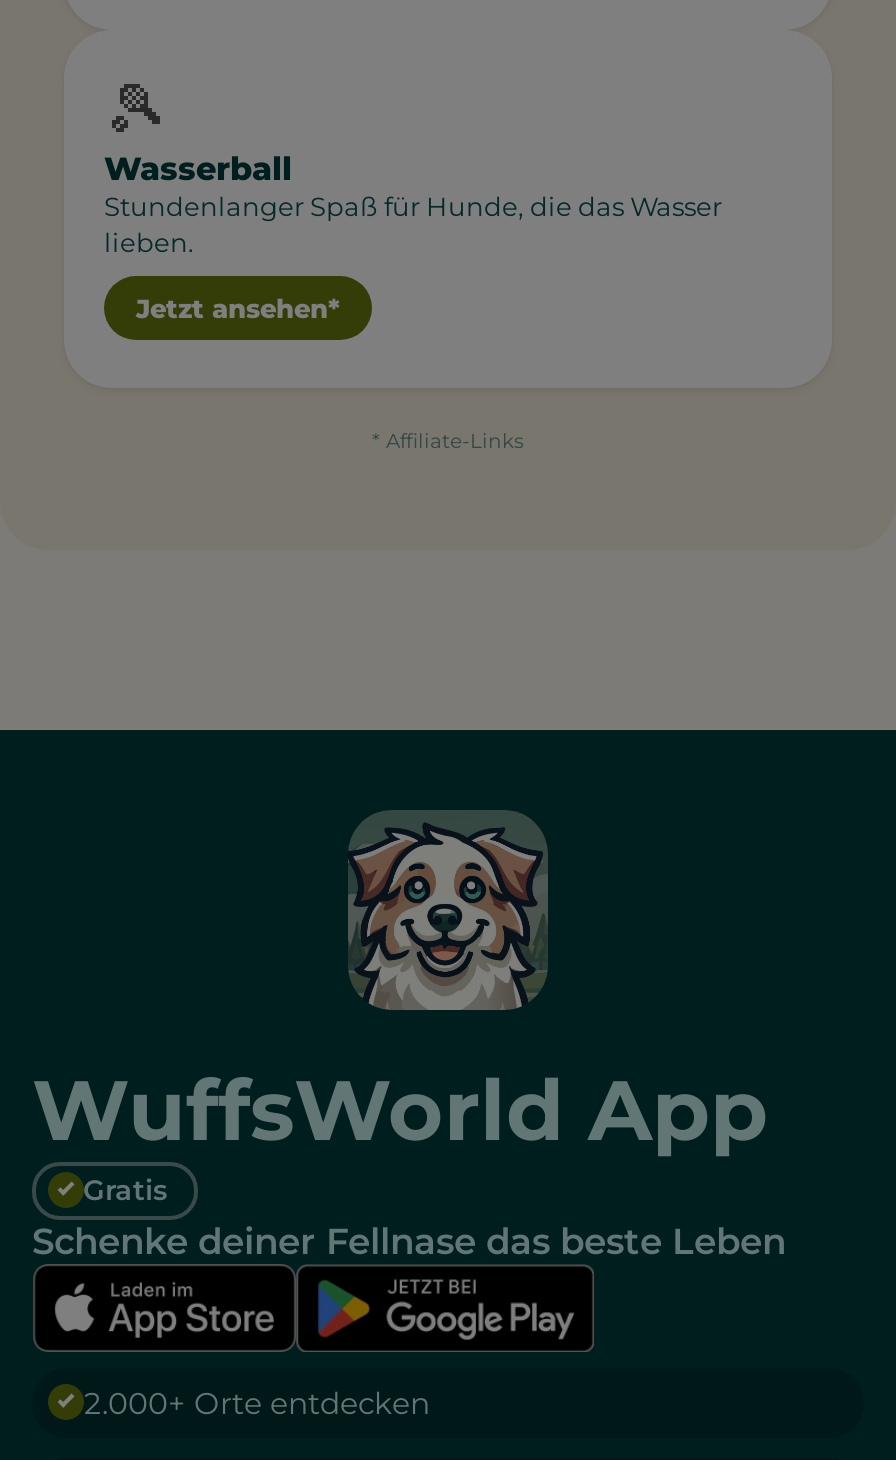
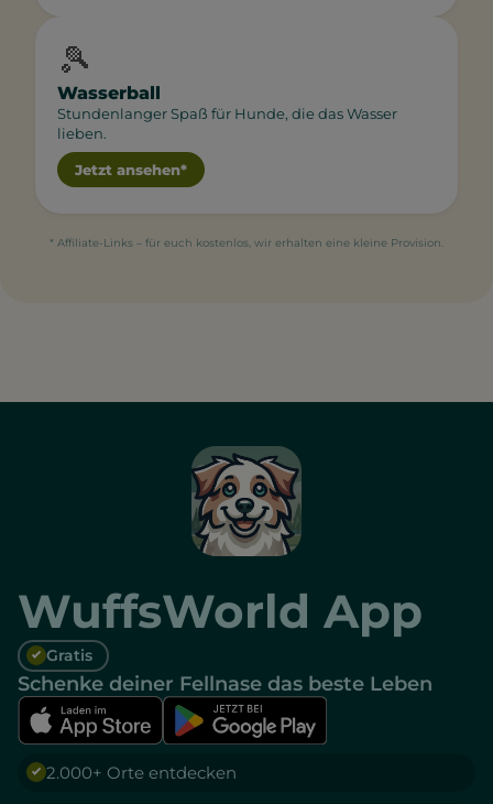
[372,428,524,454] * Affiliate-Links -> [50,236,443,250] * Affiliate-Links – für euch kostenlos, wir erhalten eine kleine Provision.

